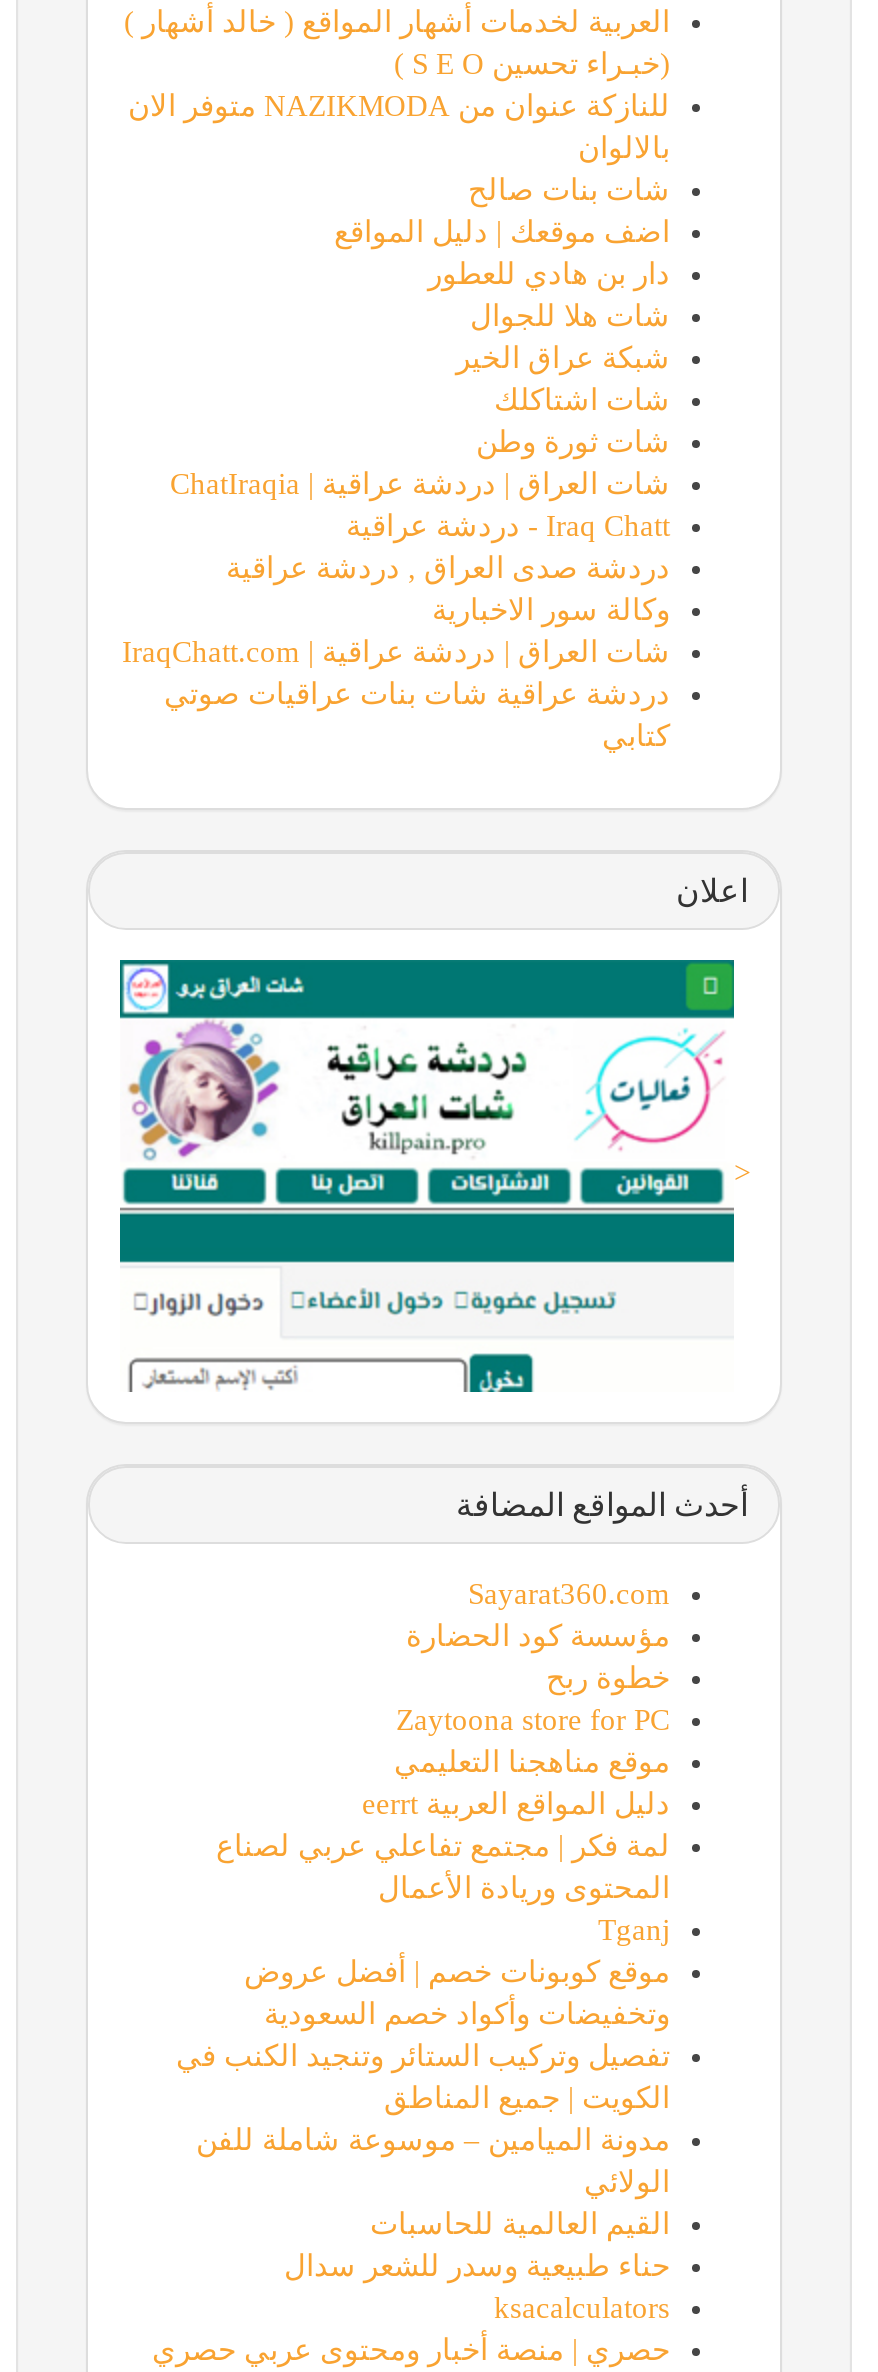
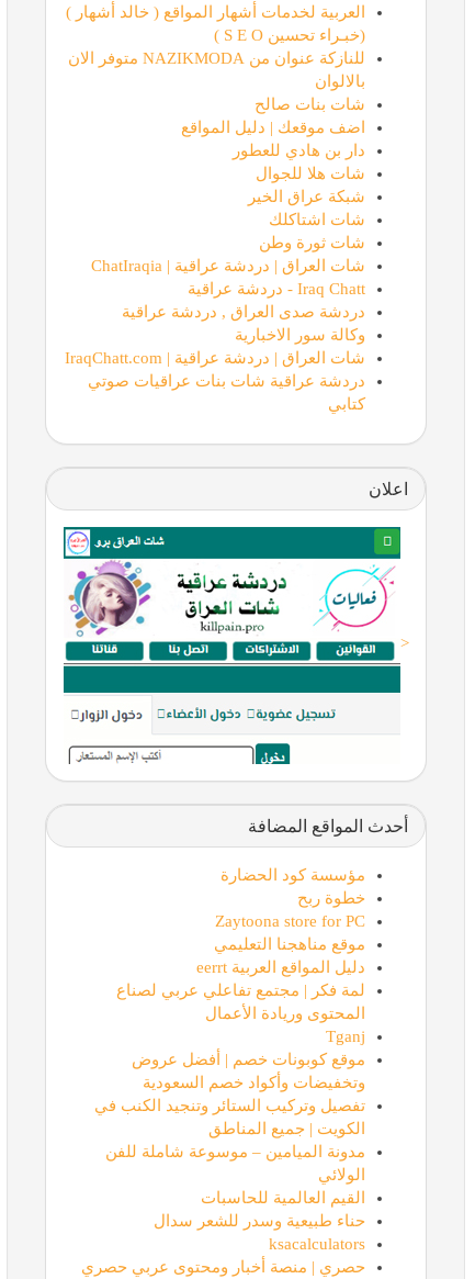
[468,1578,670,1610] Sayarat360.com -> none

